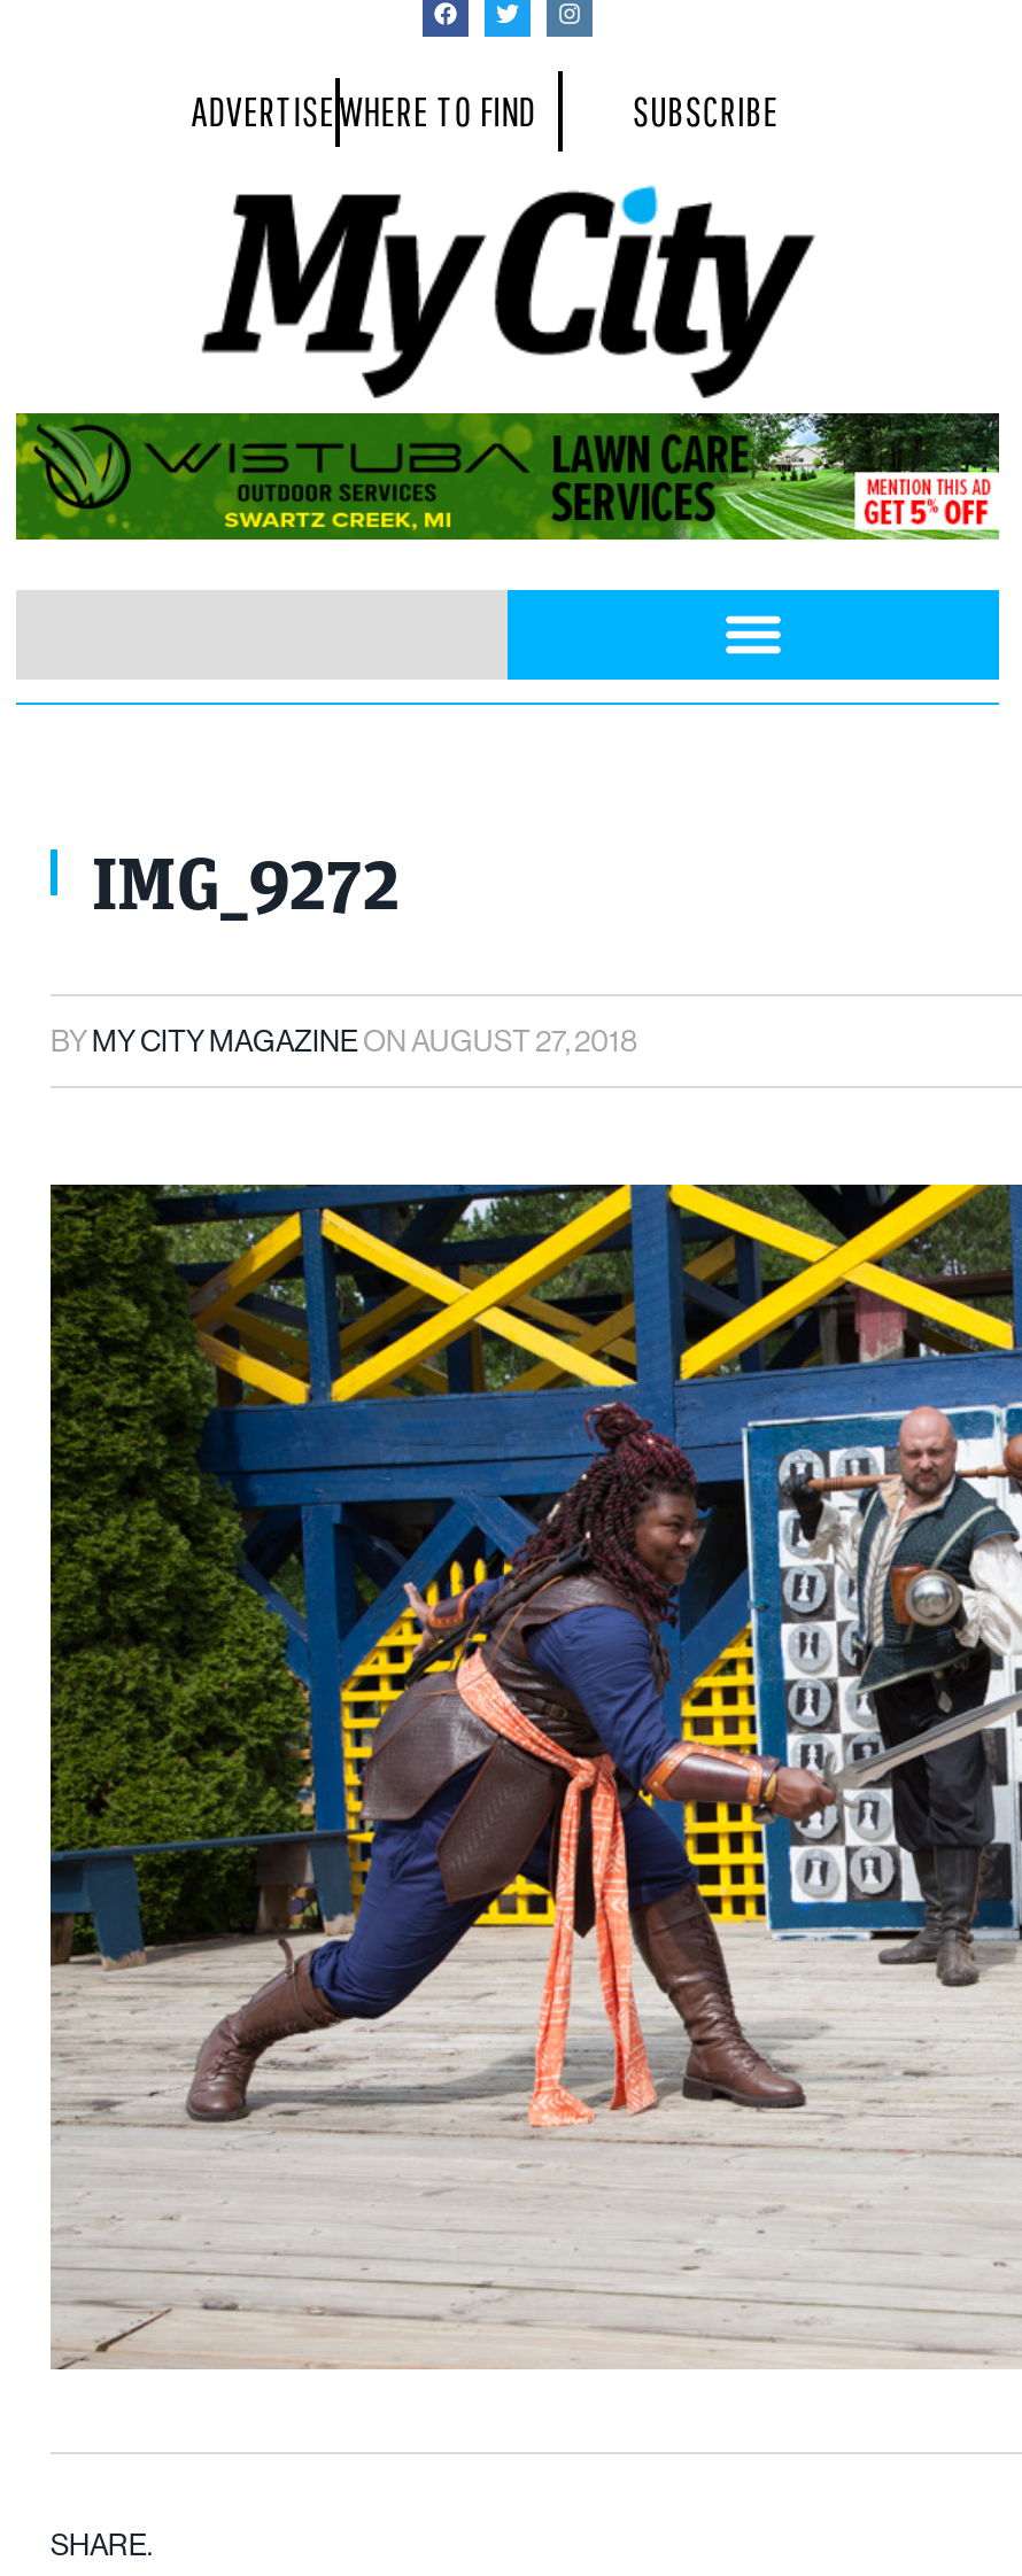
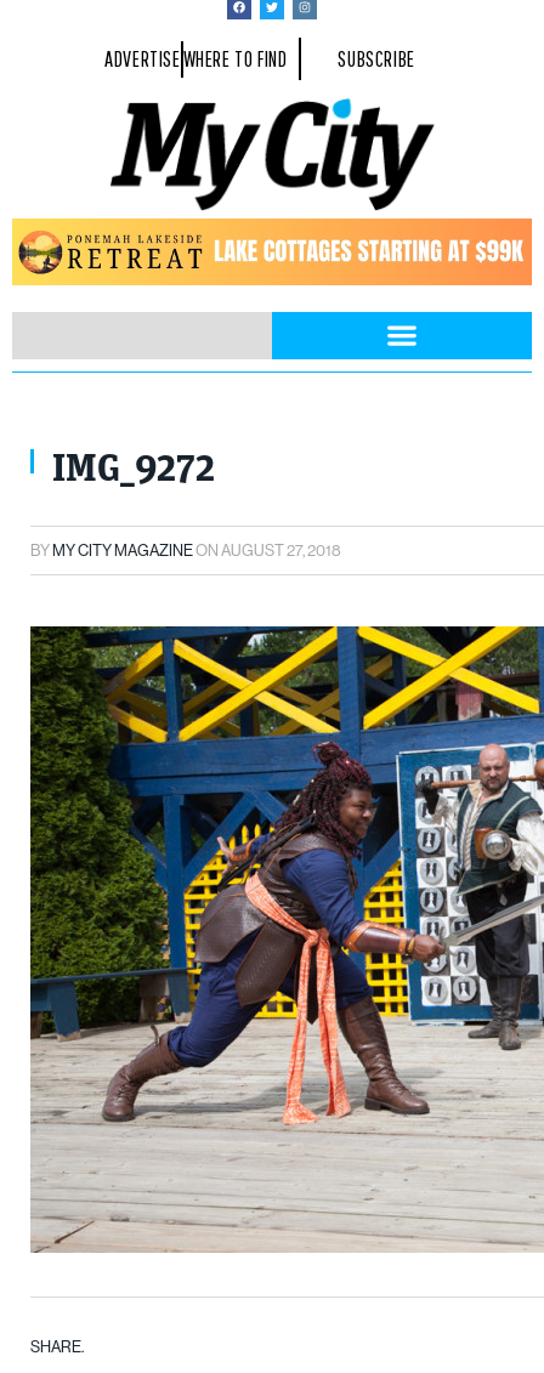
[14,411,1001,542] [image] -> [11,217,533,286] [image]

